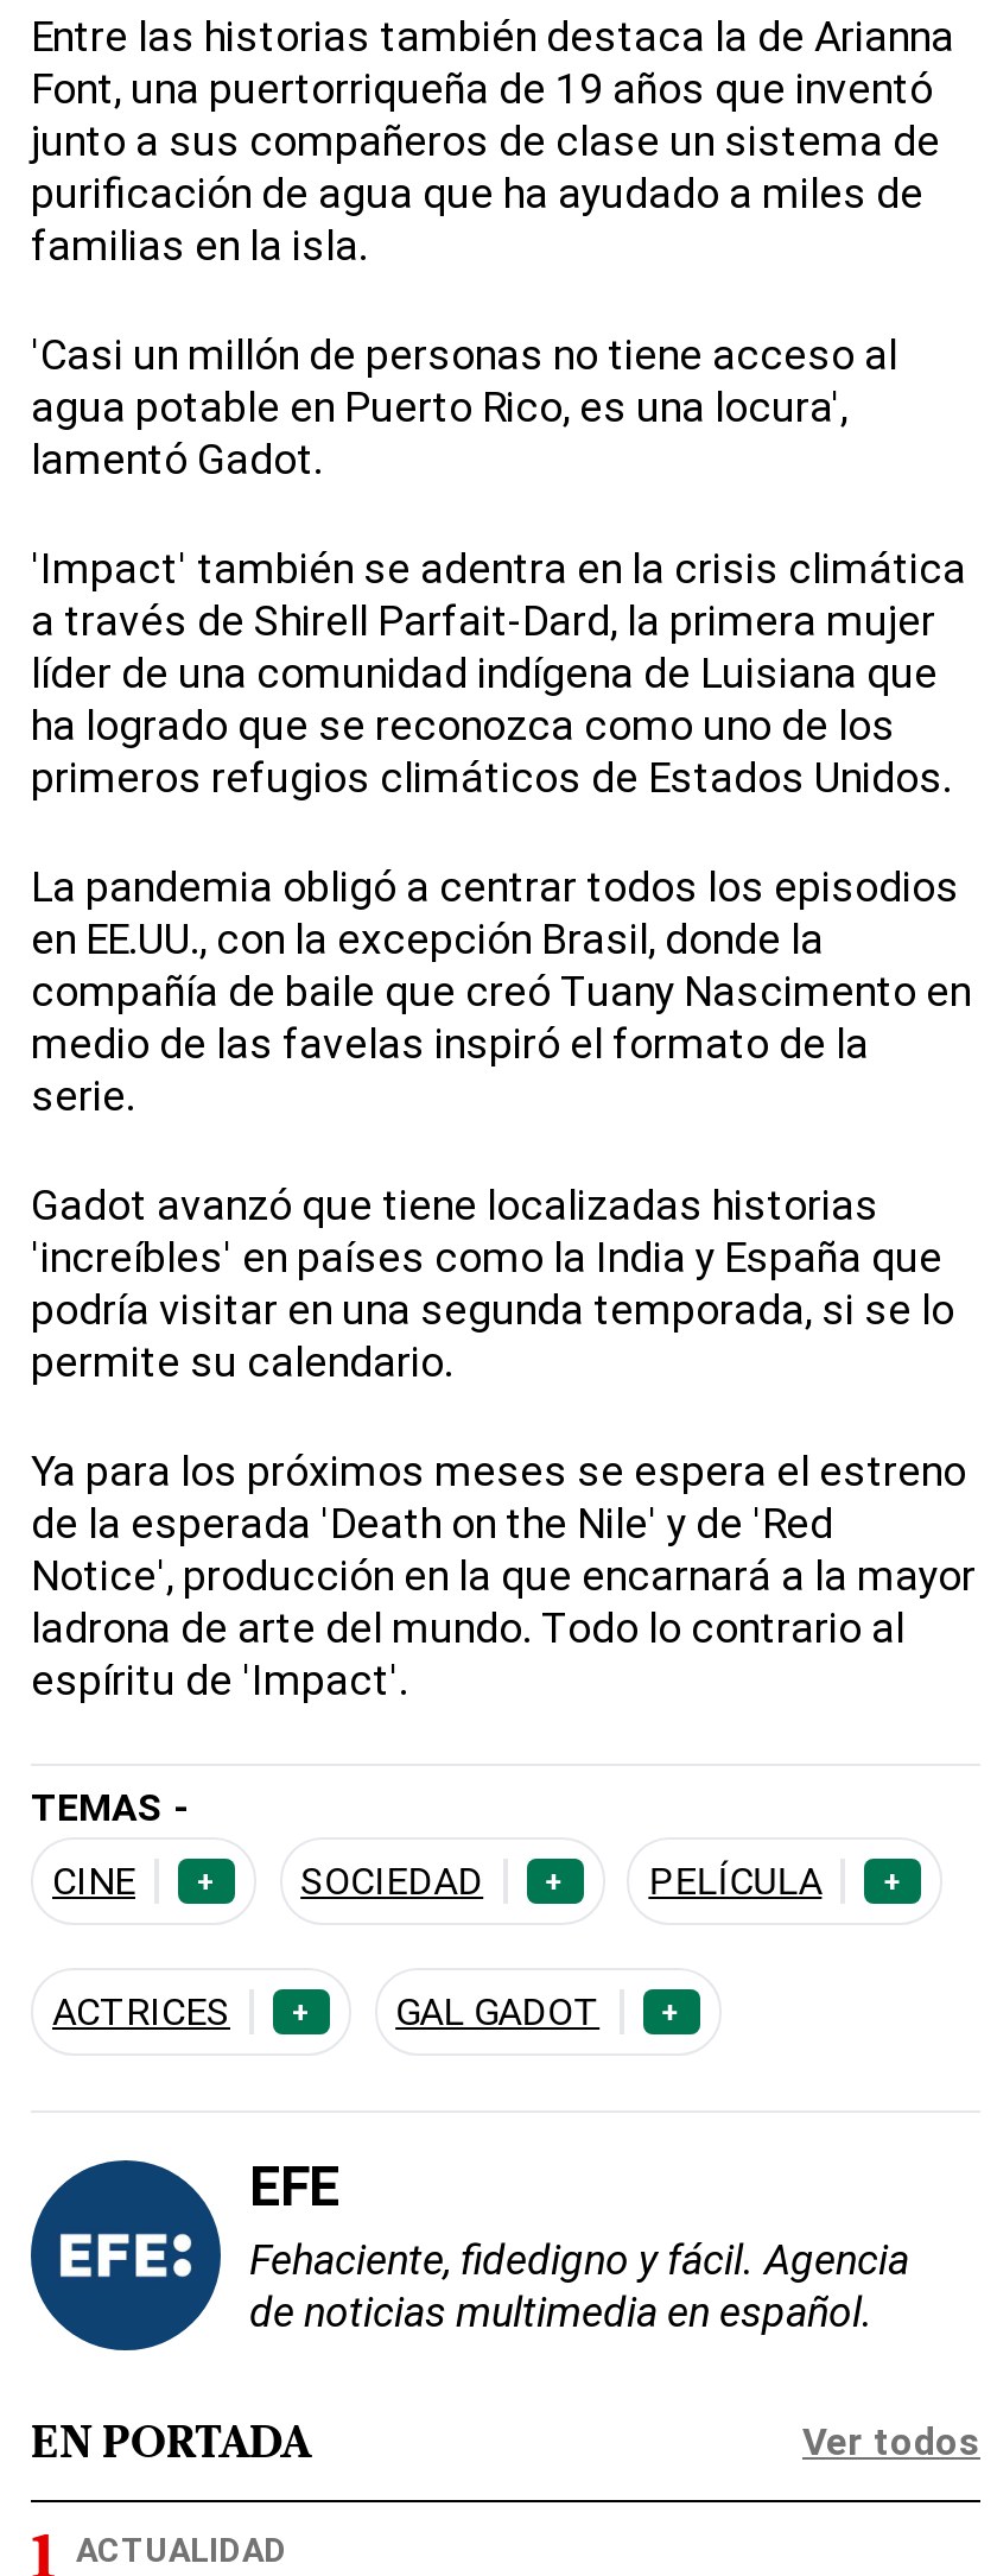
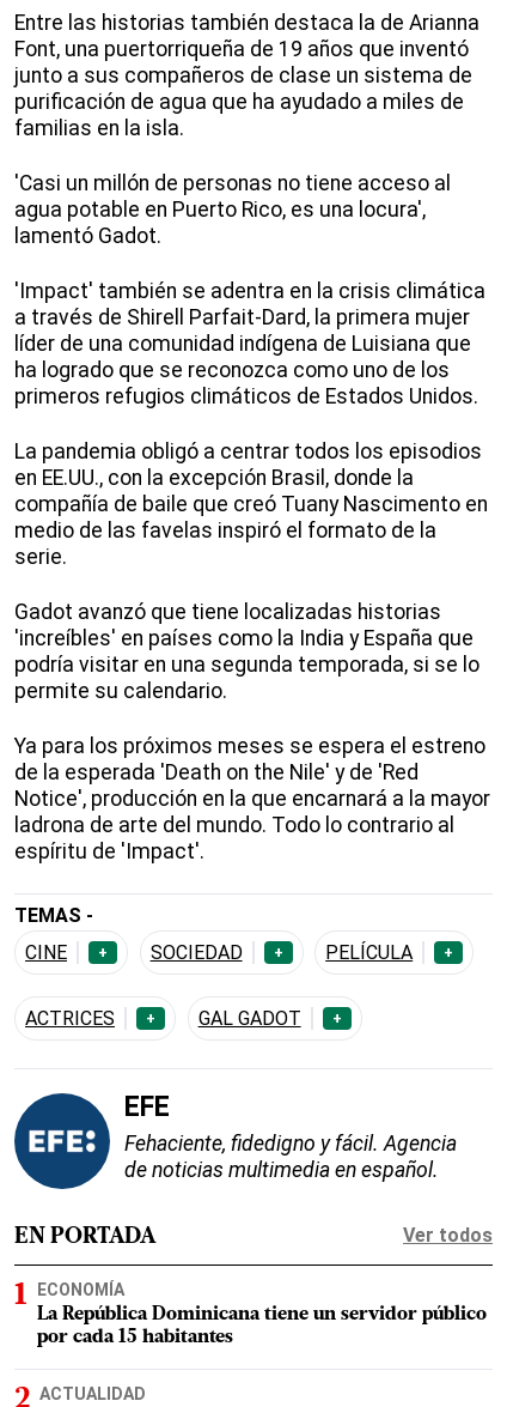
none -> [37,1280,487,1347] ECONOMÍA | La República Dominicana tiene un servidor público | por cada 15 habitantes

